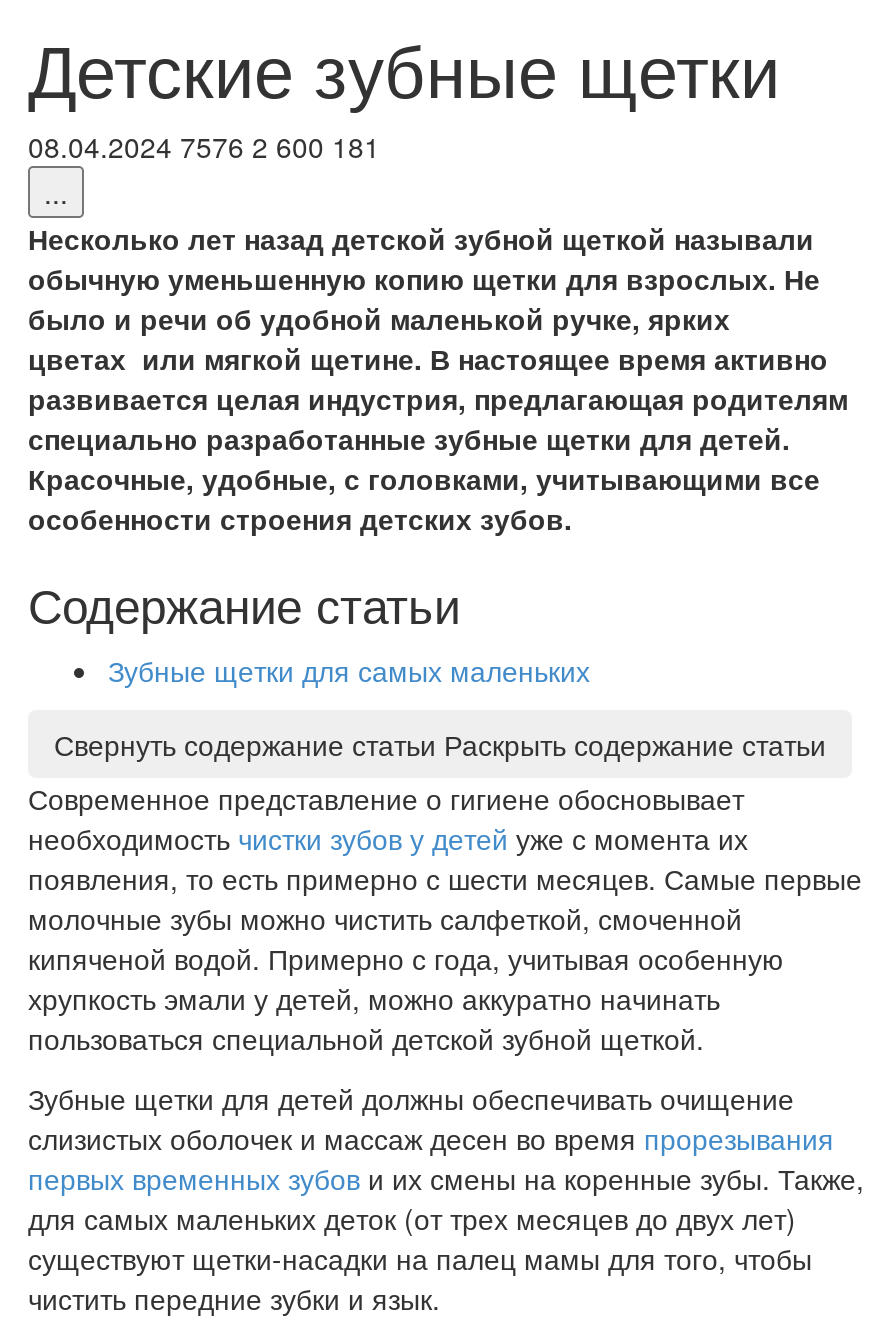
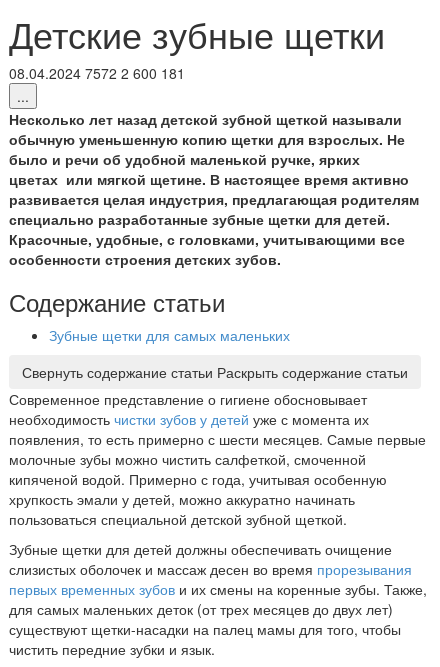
[28,126,380,166] 08.04.2024 7576 2 600 181 -> [9,63,185,83] 08.04.2024 7572 2 600 181

